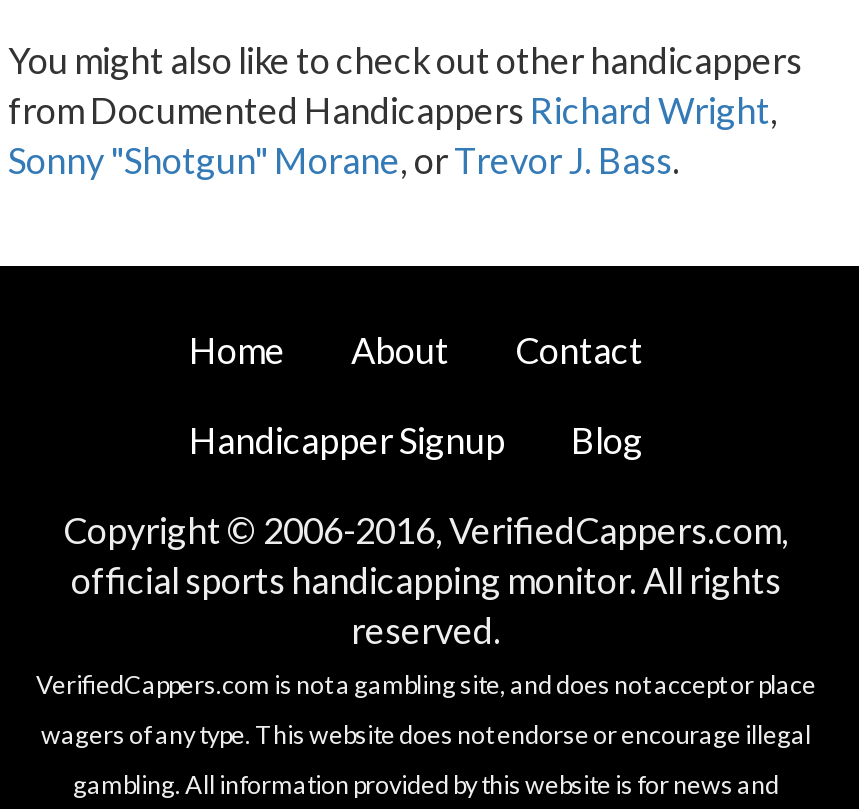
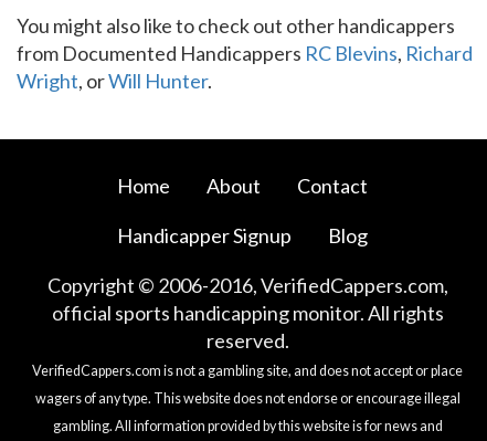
[8,89,778,183] from Documented Handicappers Richard Wright, | Sonny "Shotgun" Morane, orTrevor J. Bass. -> [17,41,473,93] from Documented Handicappers RC Blevins, Richard | Wright, orWill Hunter.

